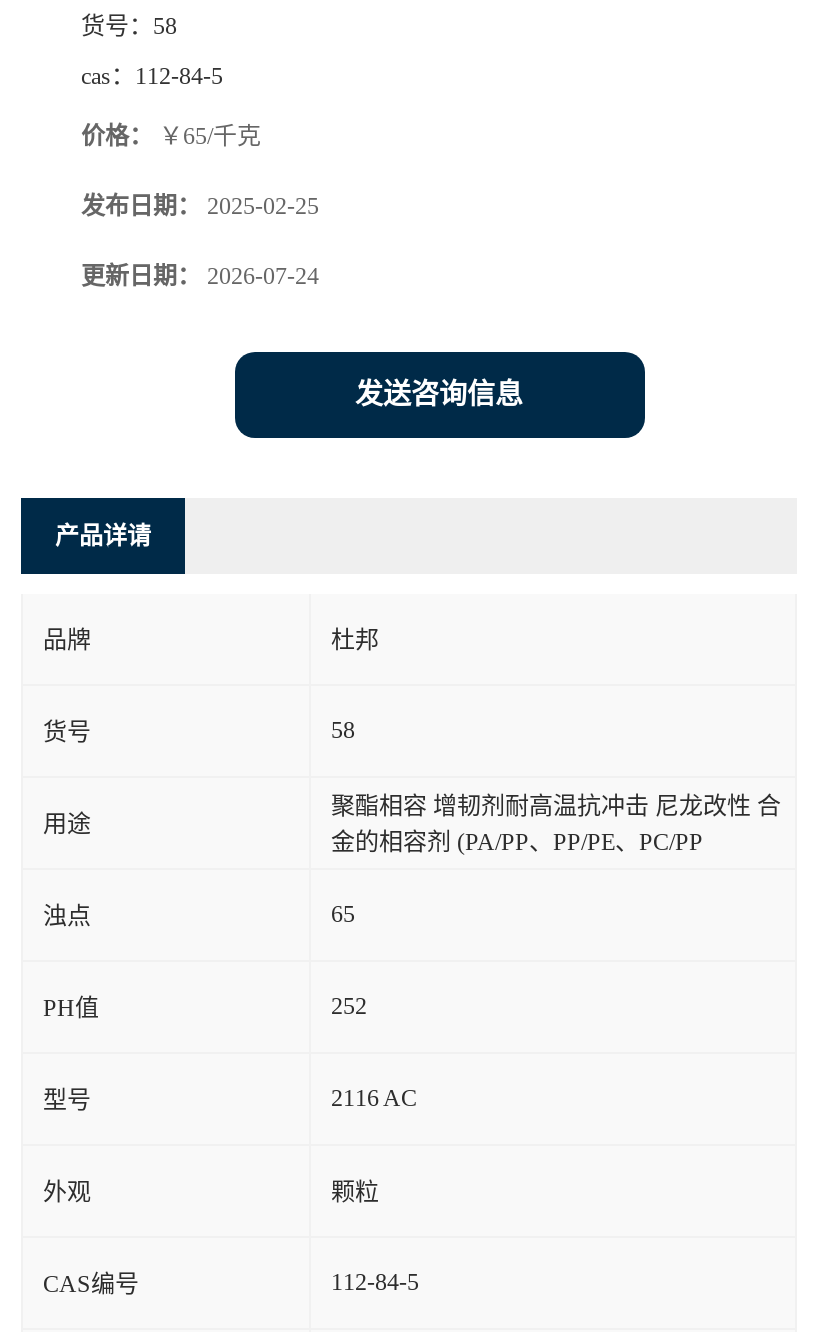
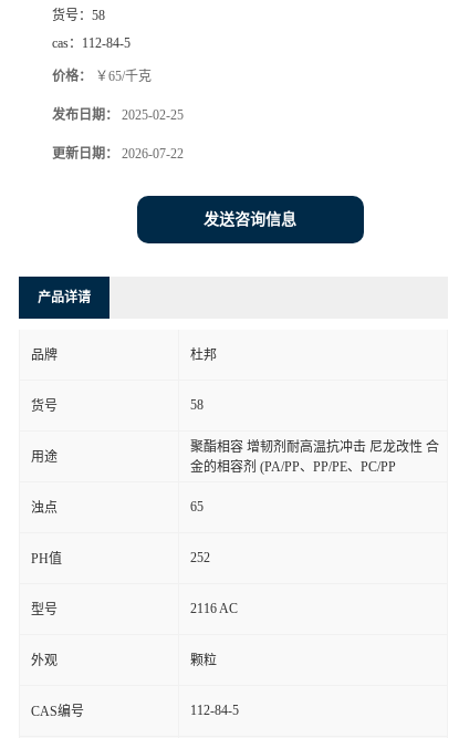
[81,262,319,290] 更新日期：2026-07-24 -> [52,146,184,162] 更新日期：2026-07-22

